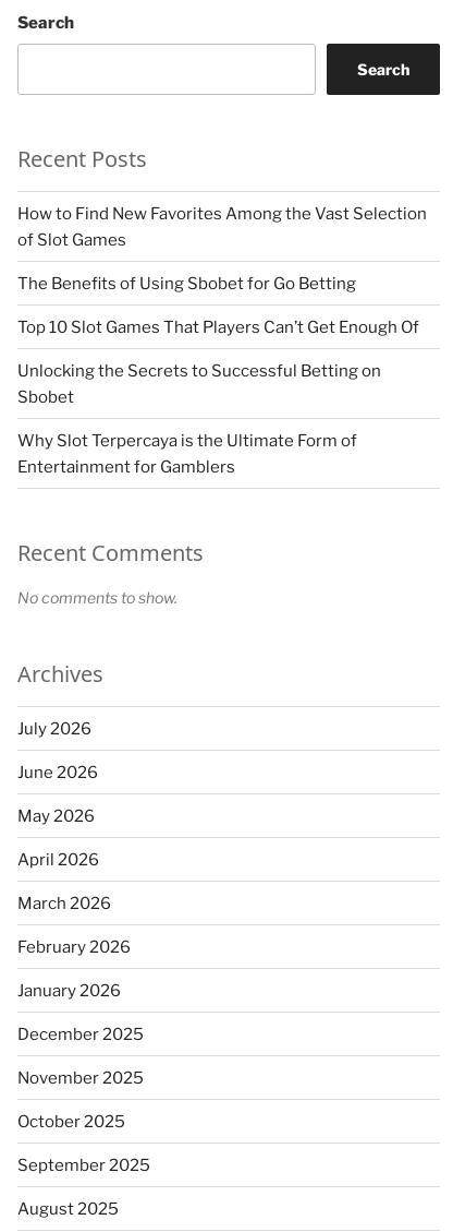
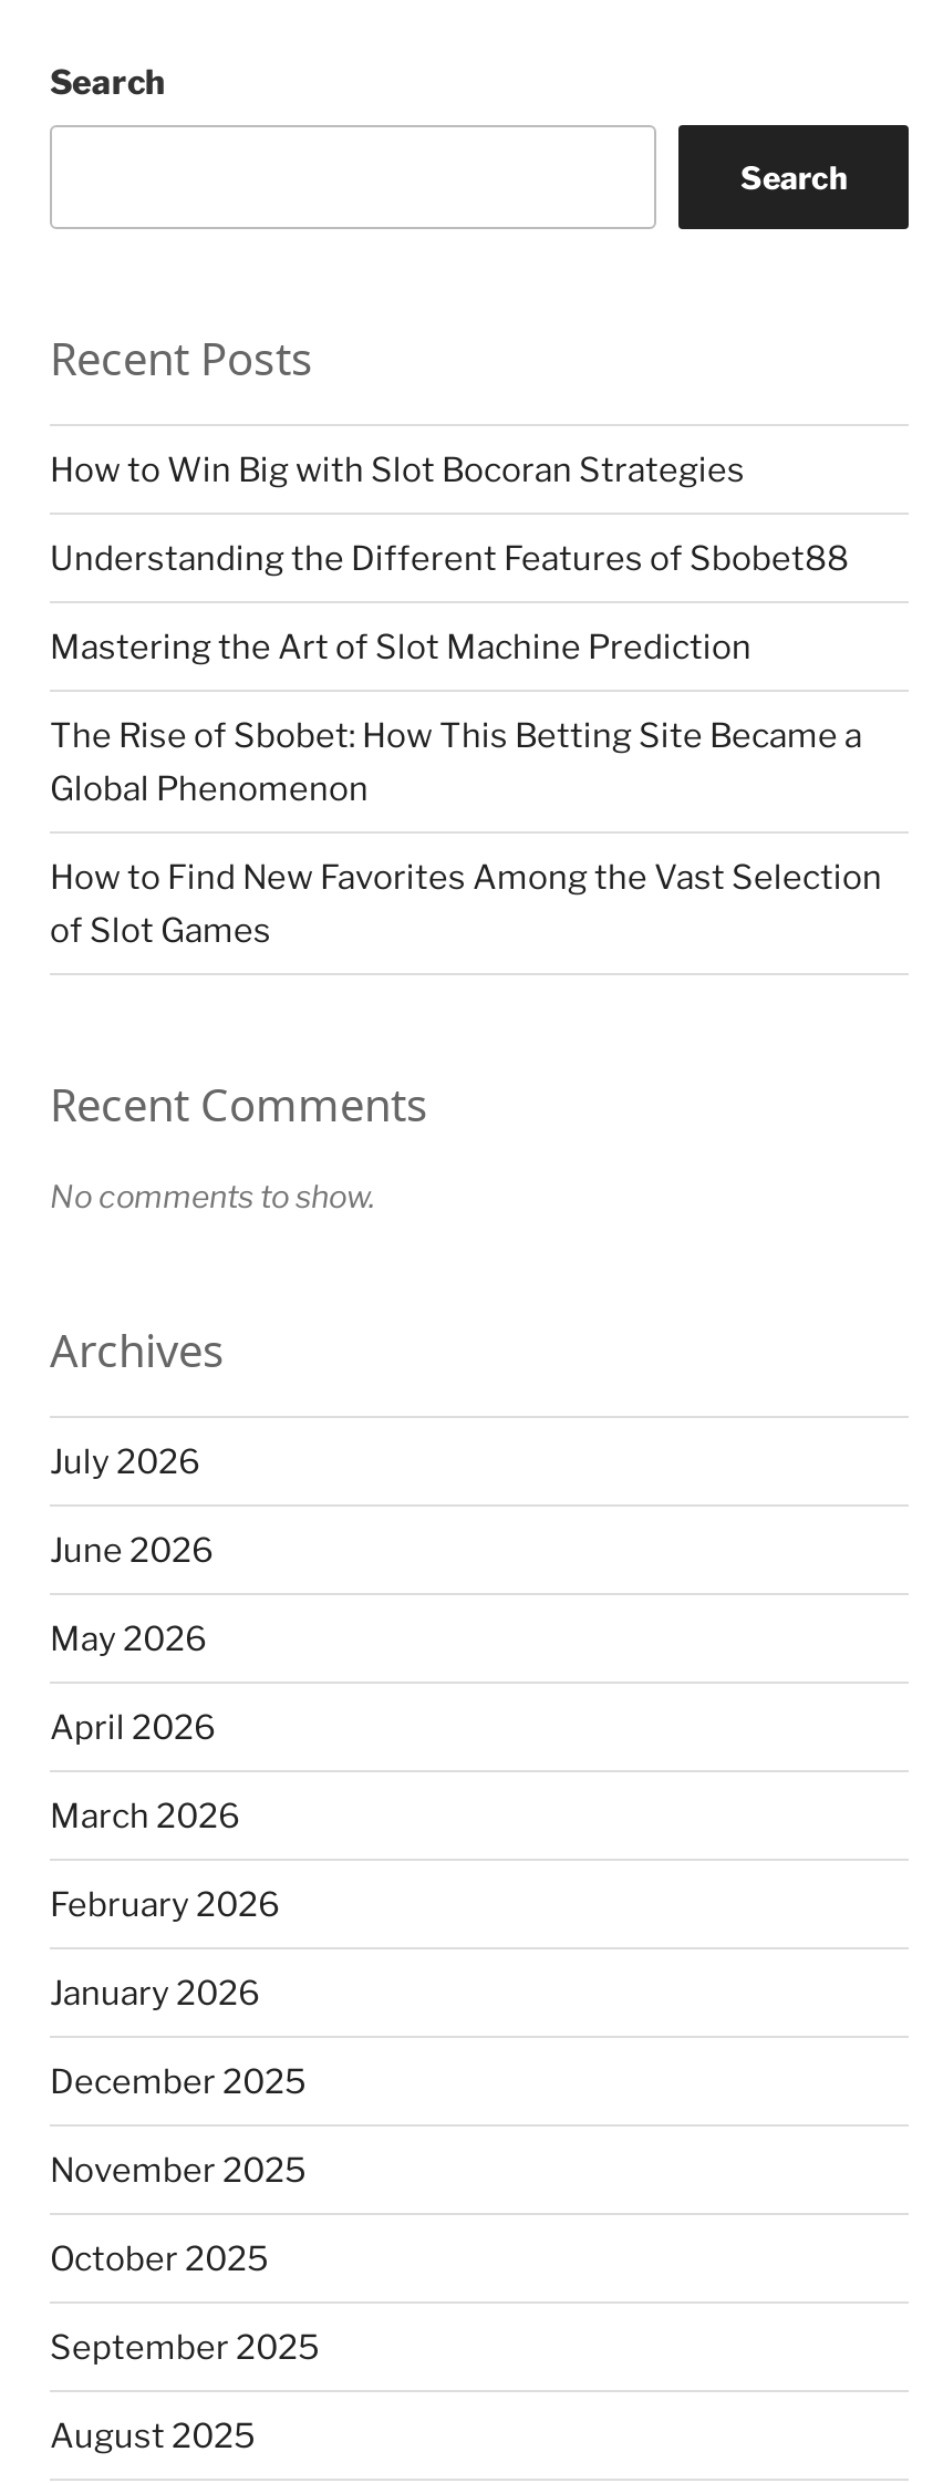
none -> [50,450,862,809] How to Win Big with Slot Bocoran Strategies | Understanding the Different Features of Sbobet88 | Mastering the Art of Slot Machine Prediction | The Rise of Sbobet: How This Betting Site Became a | Global Phenomenon
moved [17,204,427,250] -> [50,857,882,950]: How to Find New Favorites Among the Vast Selection | of Slot Games
[17,274,419,477] The Benefits of Using Sbobet for Go Betting | Top 10 Slot Games That Players Can’t Get Enough Of | Unlocking the Secrets to Successful Betting on | Sbobet | Why Slot Terpercaya is the Ultimate Form of | Entertainment for Gamblers -> none

